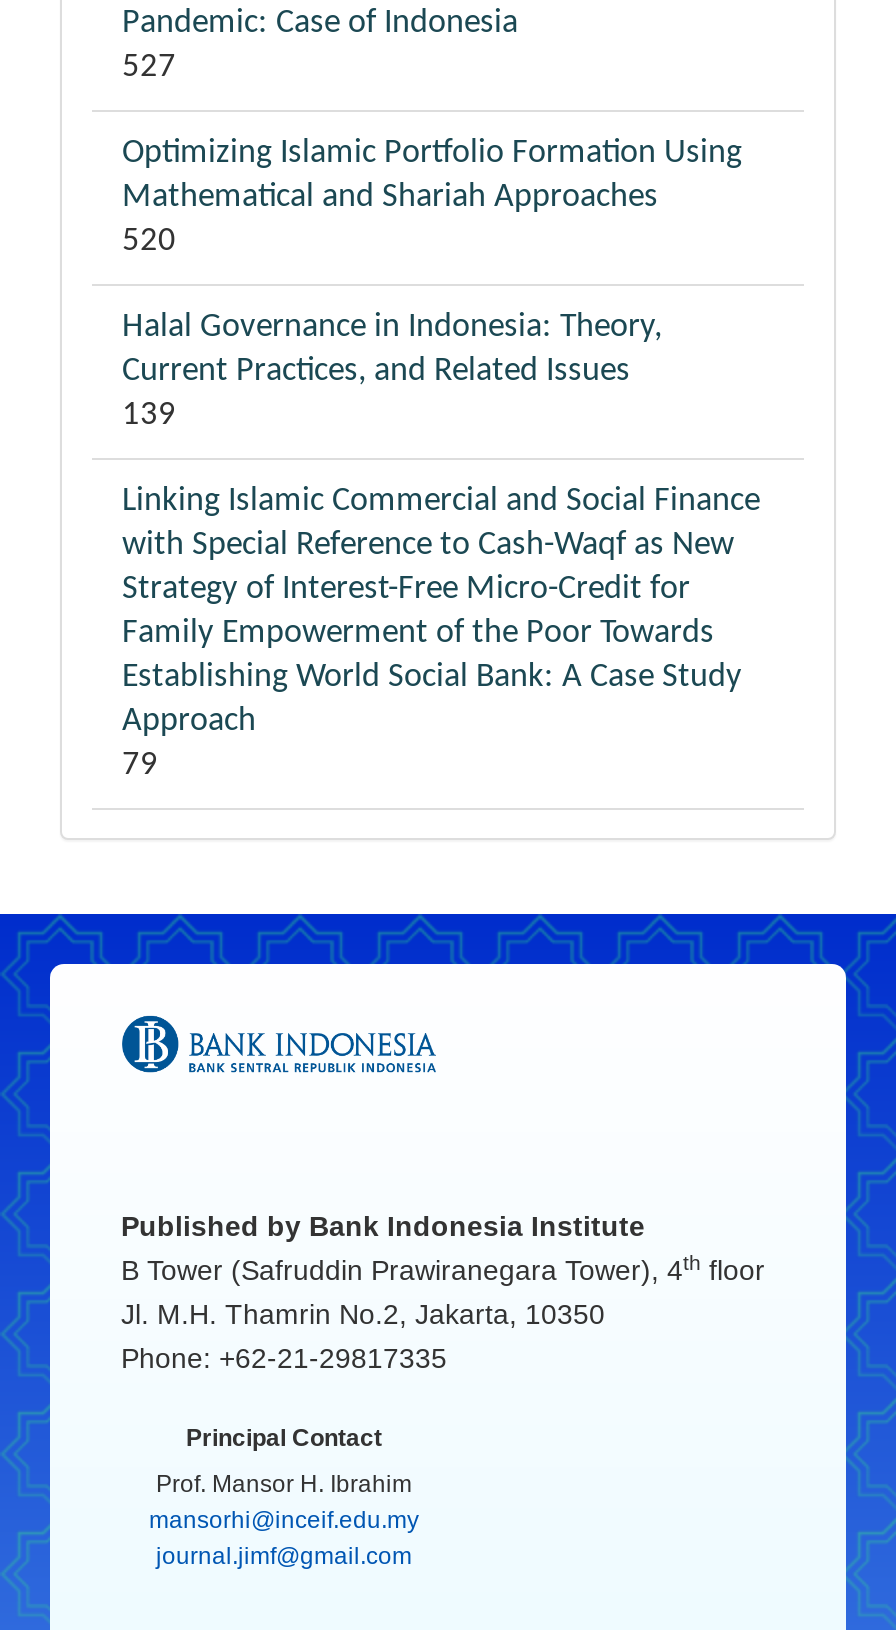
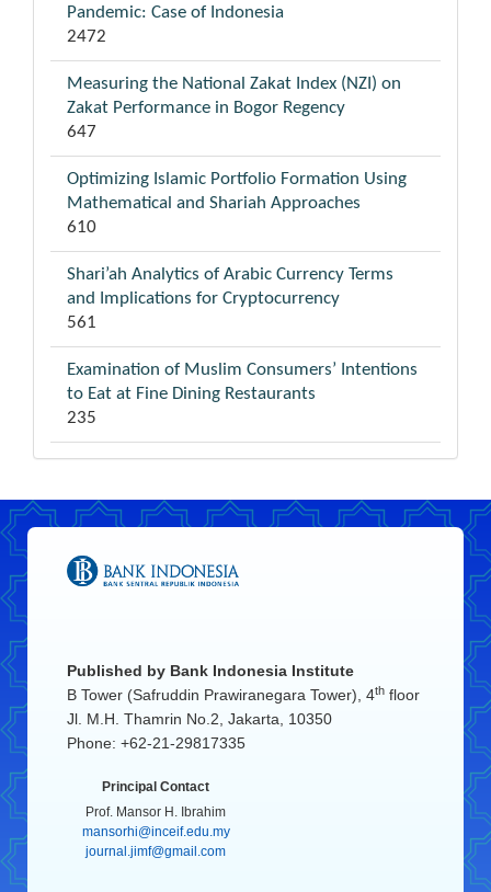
[122,50,176,84] 527 -> [67,27,401,141] 2472 | Measuring the National Zakat Index (NZI) on | Zakat Performance in Bogor Regency | 647
moved [122,136,742,214] -> [67,170,407,213]: Optimizing Islamic Portfolio Formation Using | Mathematical and Shariah Approaches
[122,224,176,258] 520 -> [67,218,96,237] 610
[122,310,662,432] Halal Governance in Indonesia: Theory, | Current Practices, and Related Issues | 139 -> [67,265,393,332] Shari’ah Analytics of Arabic Currency Terms | and Implications for Cryptocurrency | 561
[122,484,760,782] Linking Islamic Commercial and Social Finance | with Special Reference to Cash-Waqf as New | Strategy of Interest-Free Micro-Credit for | Family Empowerment of the Poor Towards | Establishing World Social Bank: A Case Study | Approach | 79 -> [67,361,418,427] Examination of Muslim Consumers’ Intentions | to Eat at Fine Dining Restaurants | 235

